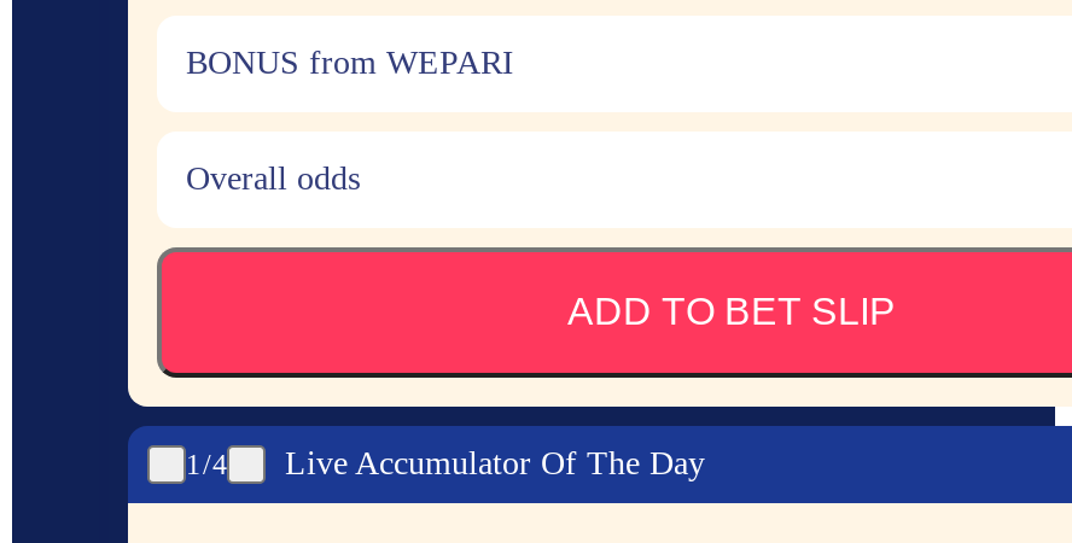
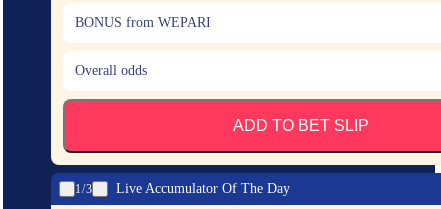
[186,445,705,481] 1 4 Live Accumulator Of The Day -> [75,181,290,196] 1 3 Live Accumulator Of The Day

